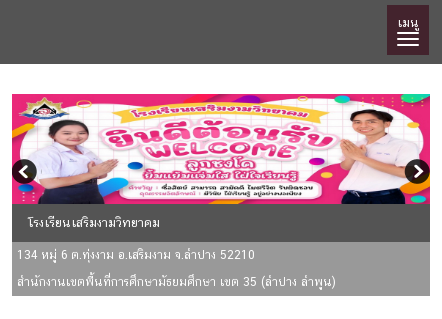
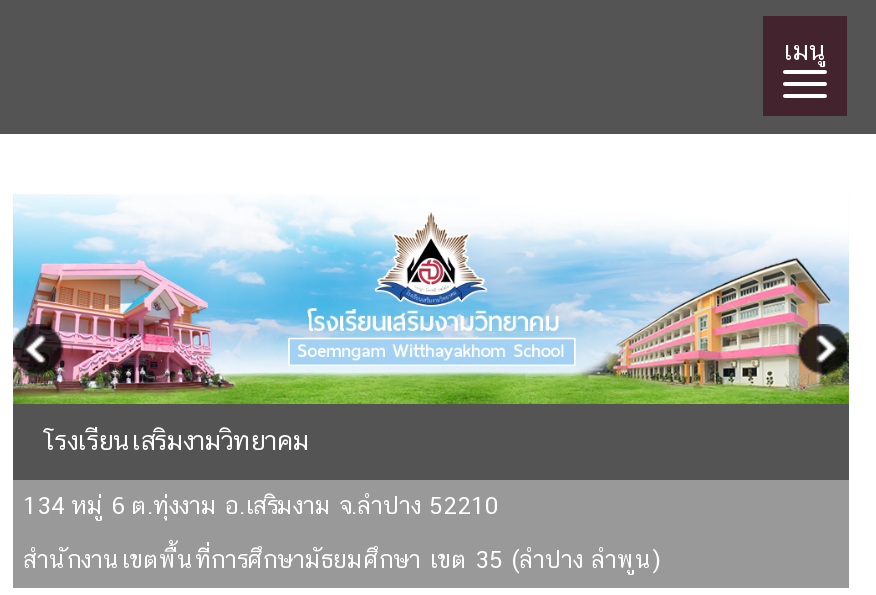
[11,93,431,205] [image] -> [11,194,851,404] [image]

